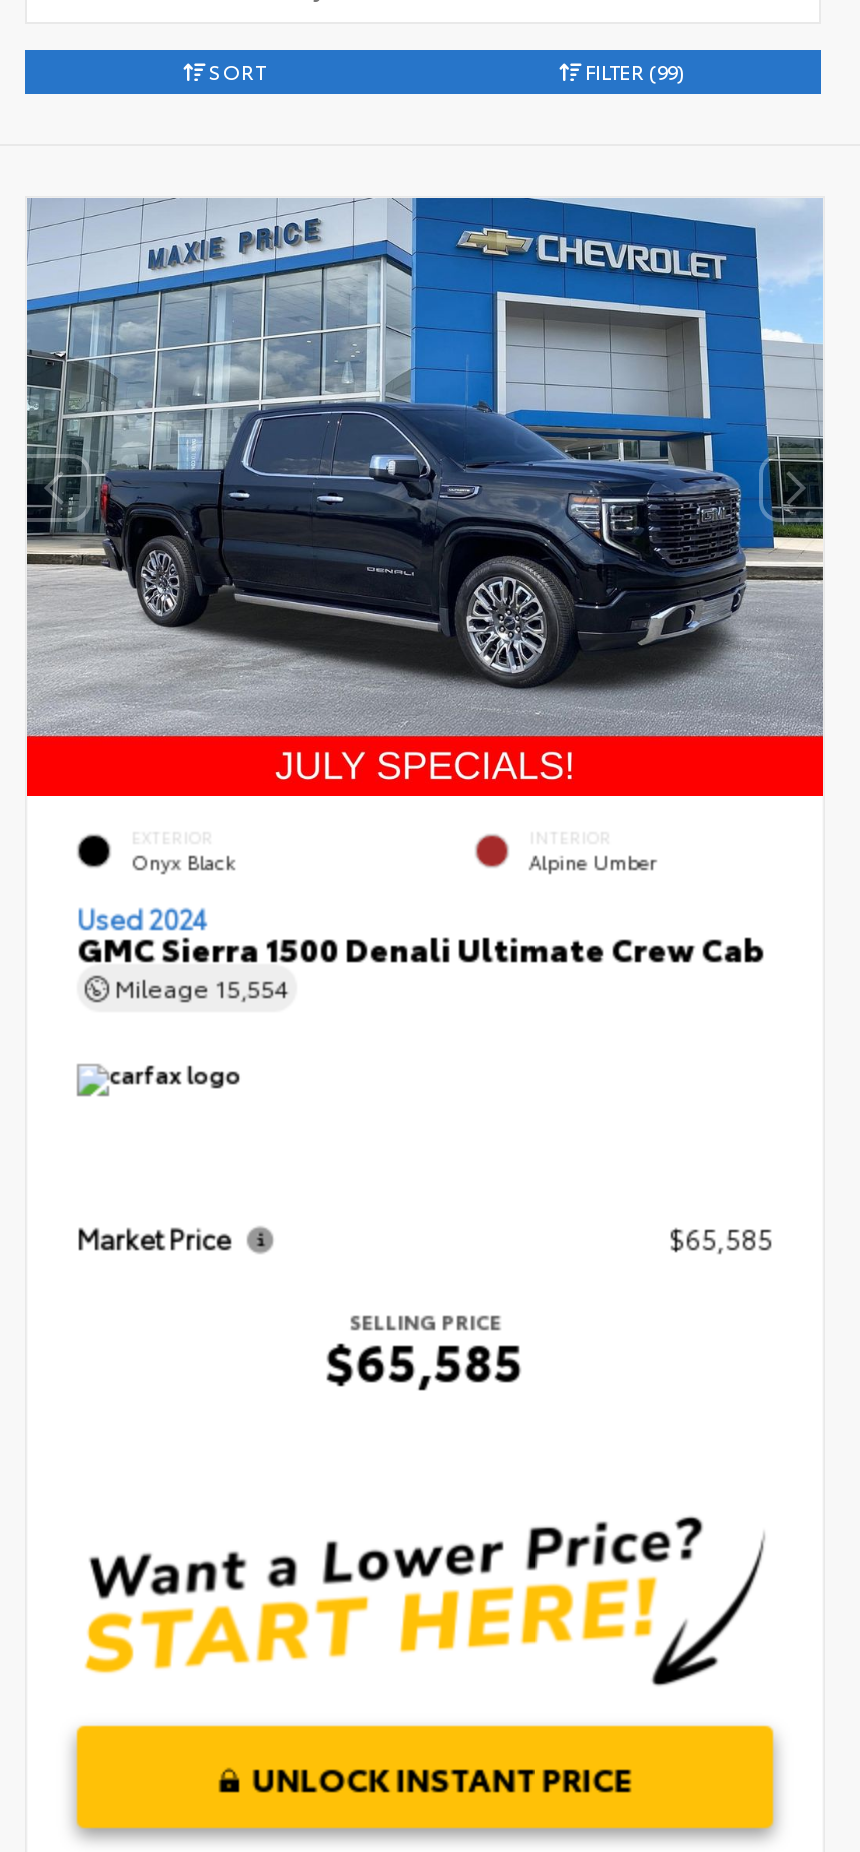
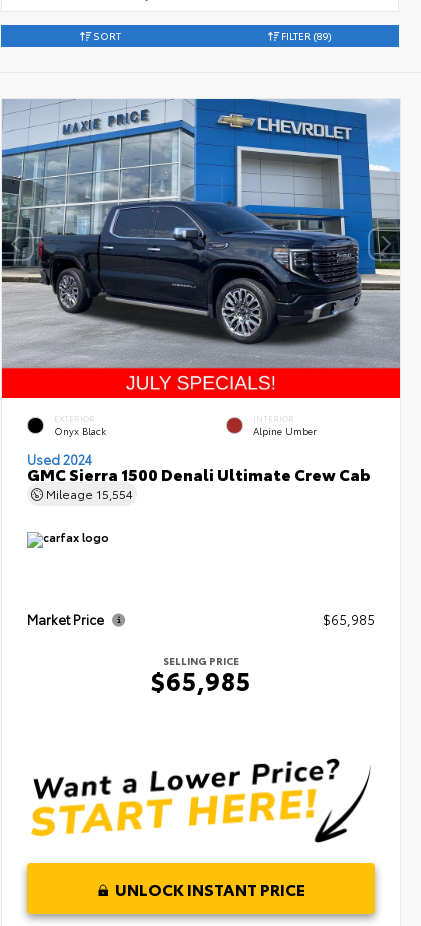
[581,56,685,86] FILTER (99) -> [278,28,331,43] FILTER (89)
[669,1220,773,1256] $65,585 -> [323,610,375,628] $65,985
[326,1326,524,1394] $65,585 -> [151,663,251,697] $65,985

